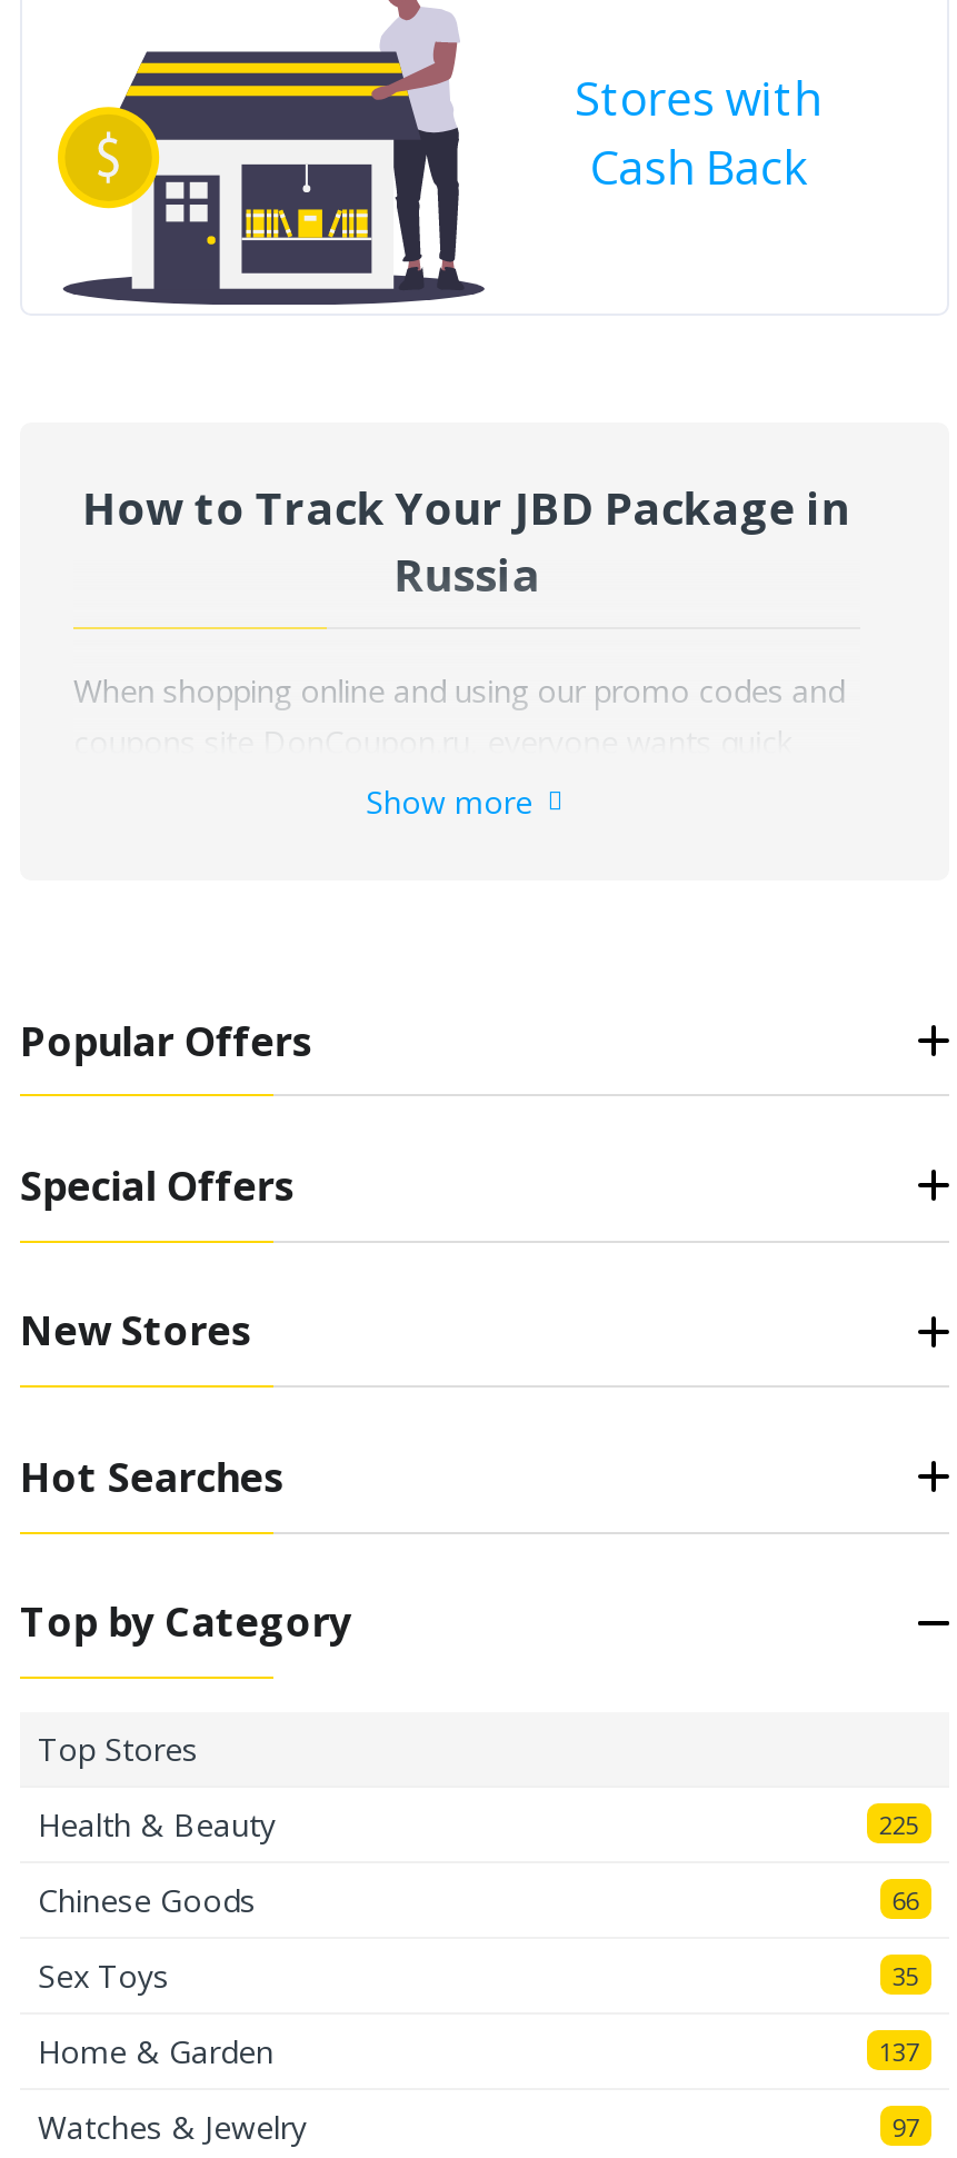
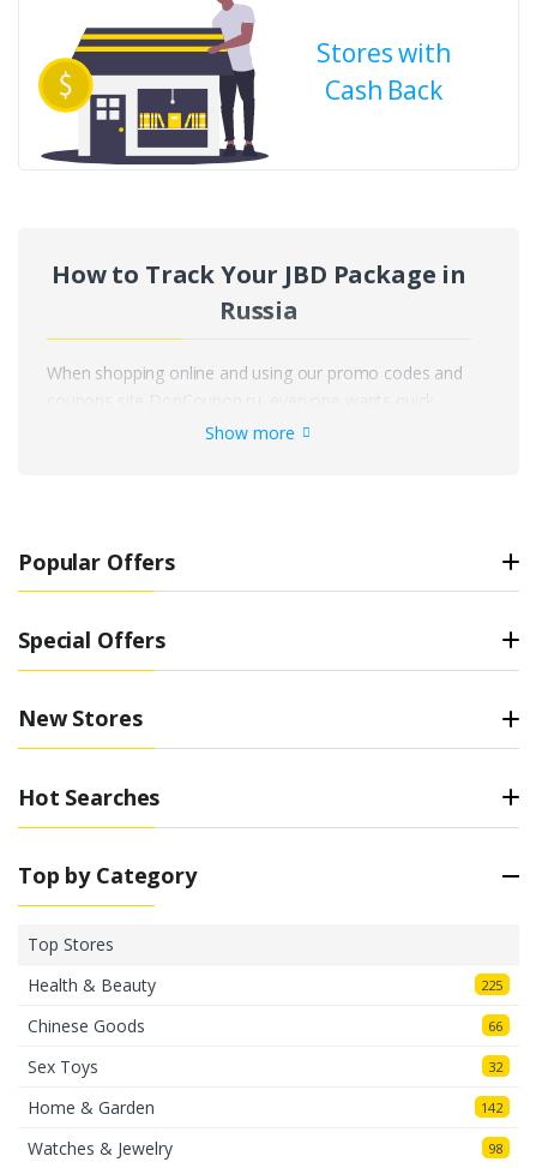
[892,1959,919,1992] 35 -> [489,1058,503,1076] 32
[879,2035,919,2068] 137 -> [481,1098,503,1116] 142
[892,2110,919,2144] 97 -> [489,1139,503,1157] 98

